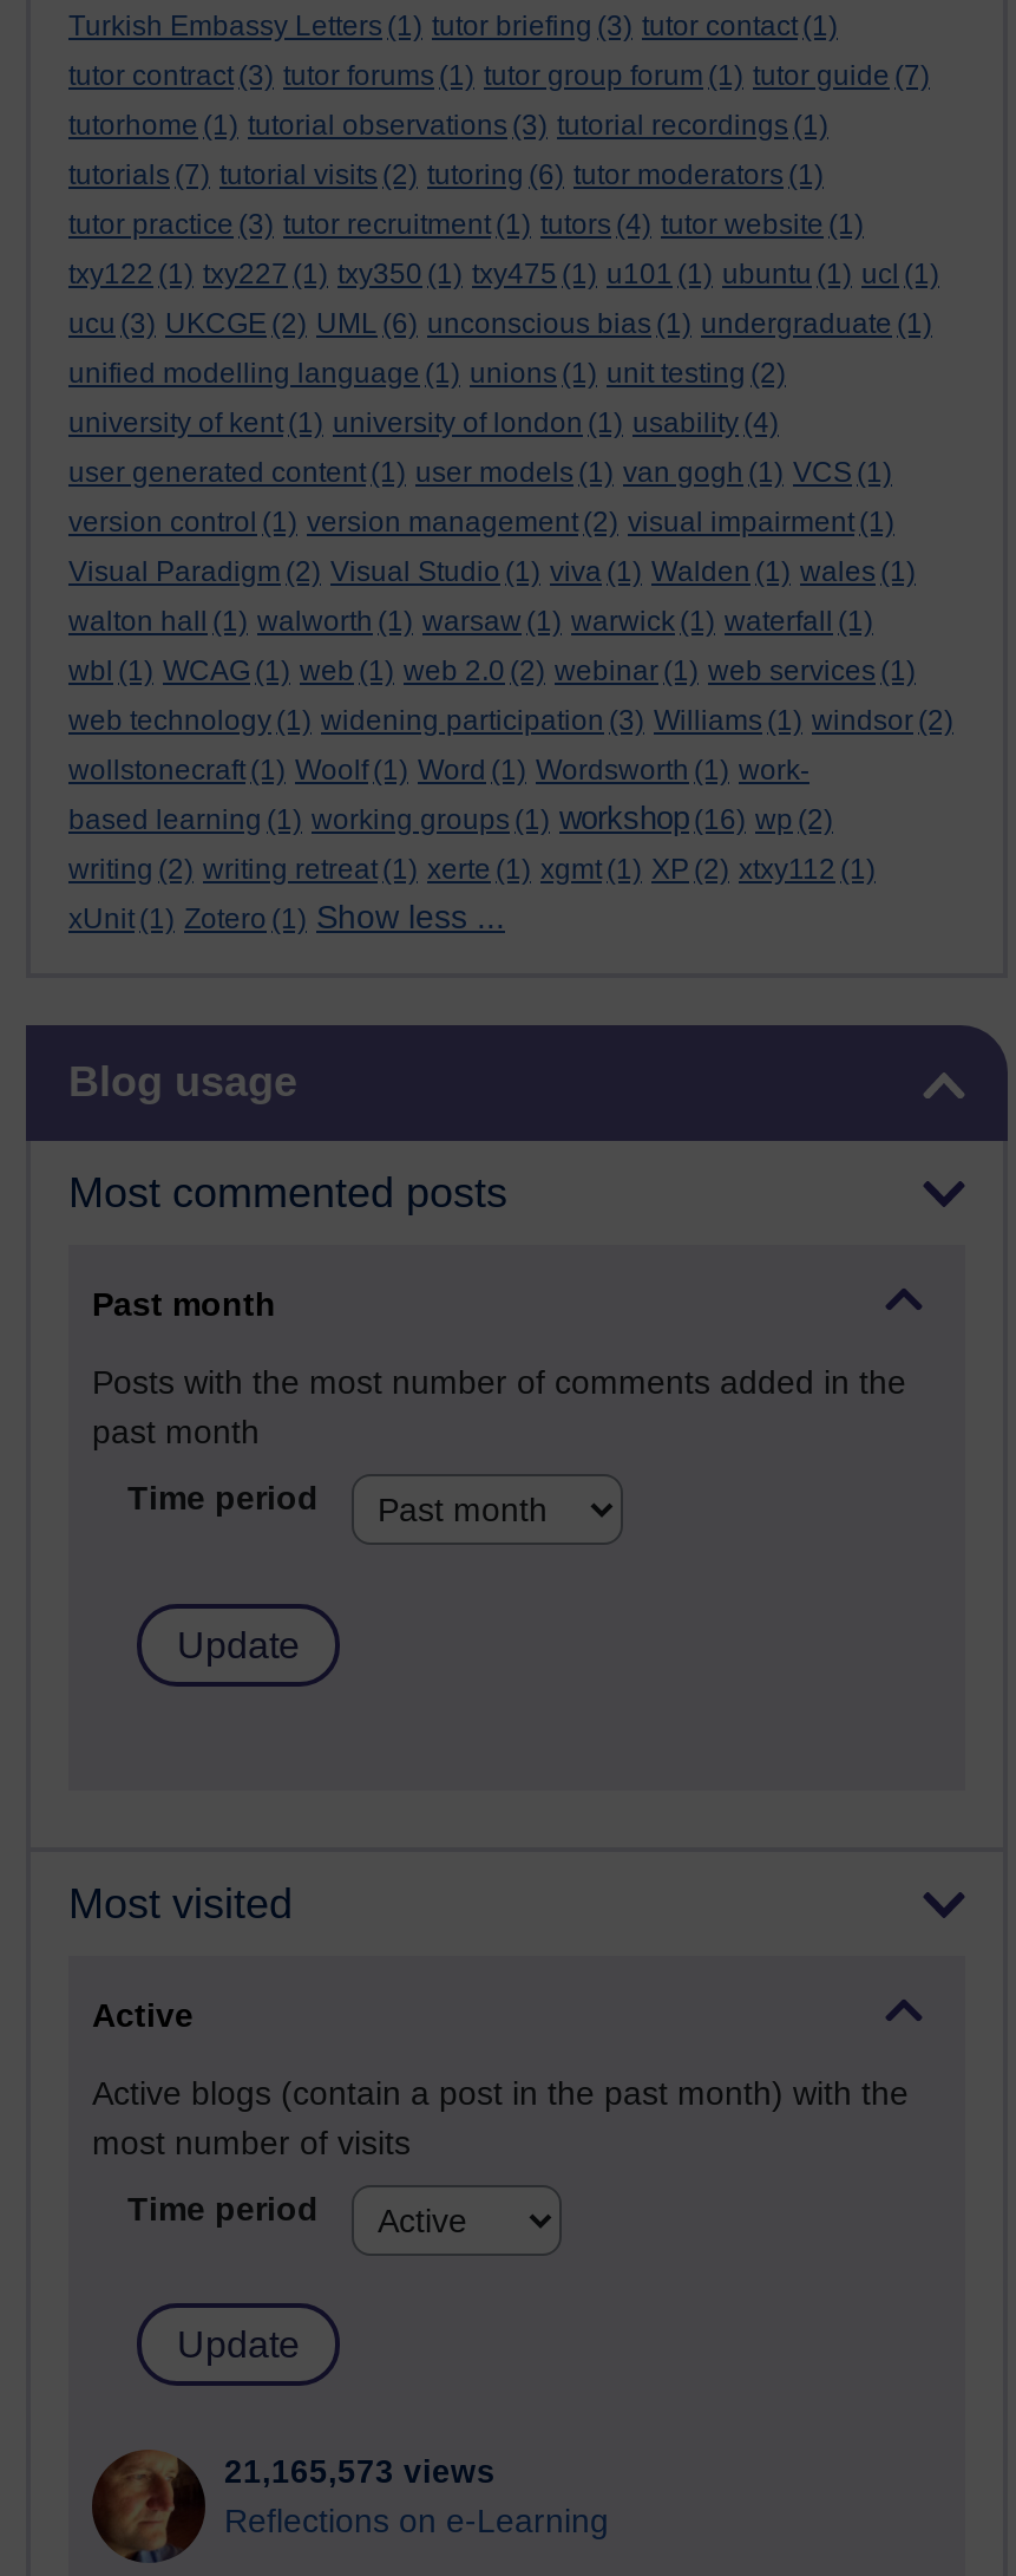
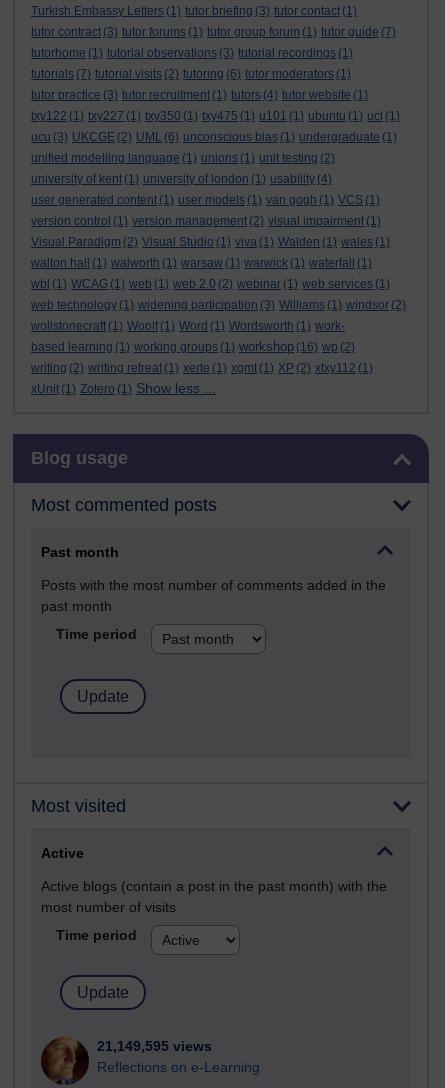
[224,2455,496,2490] 21,165,573 views -> [97,1039,212,1054] 21,149,595 views

